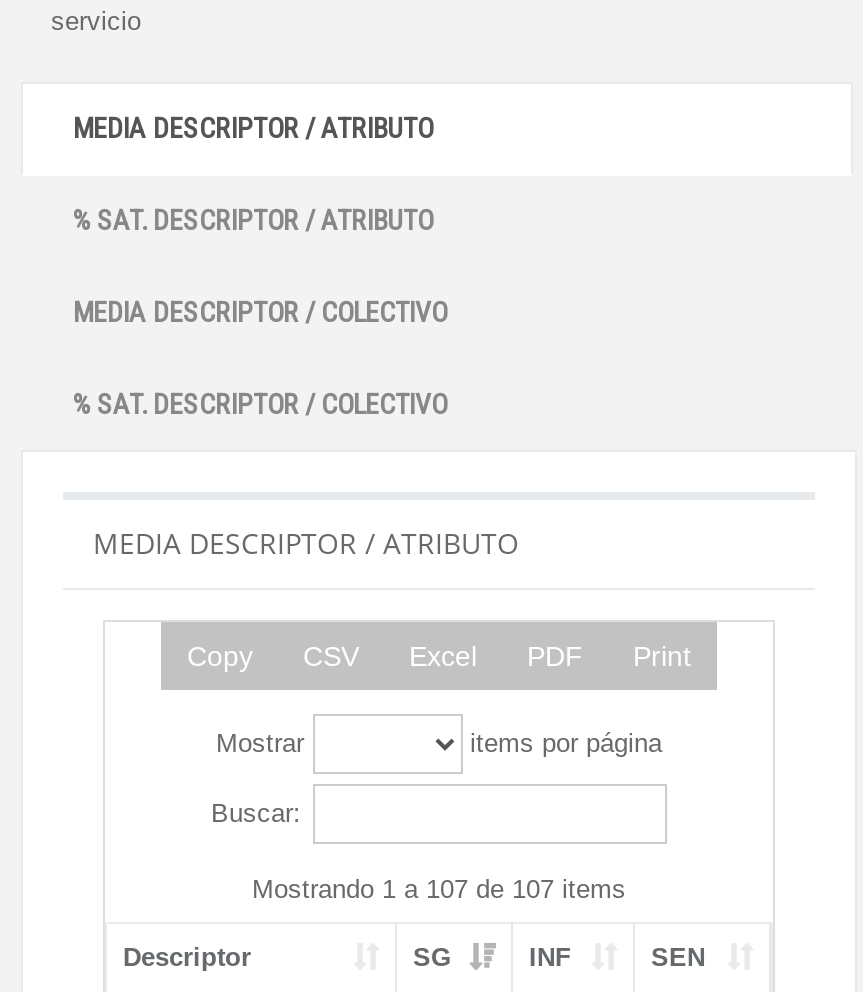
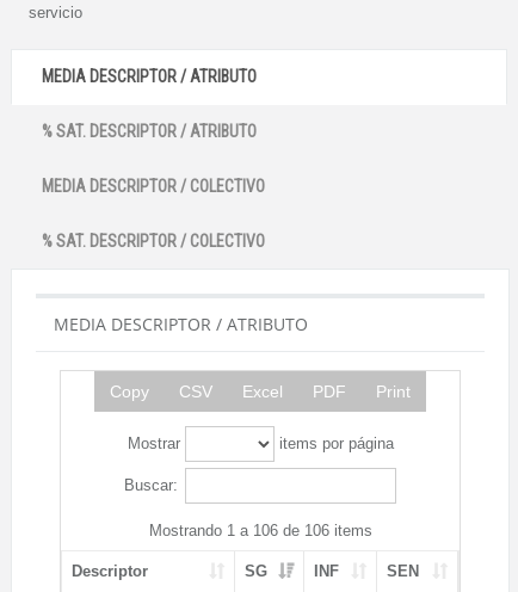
[252,873,626,903] Mostrando 1 a 107 de 107 items -> [149,521,372,539] Mostrando 1 a 106 de 106 items

